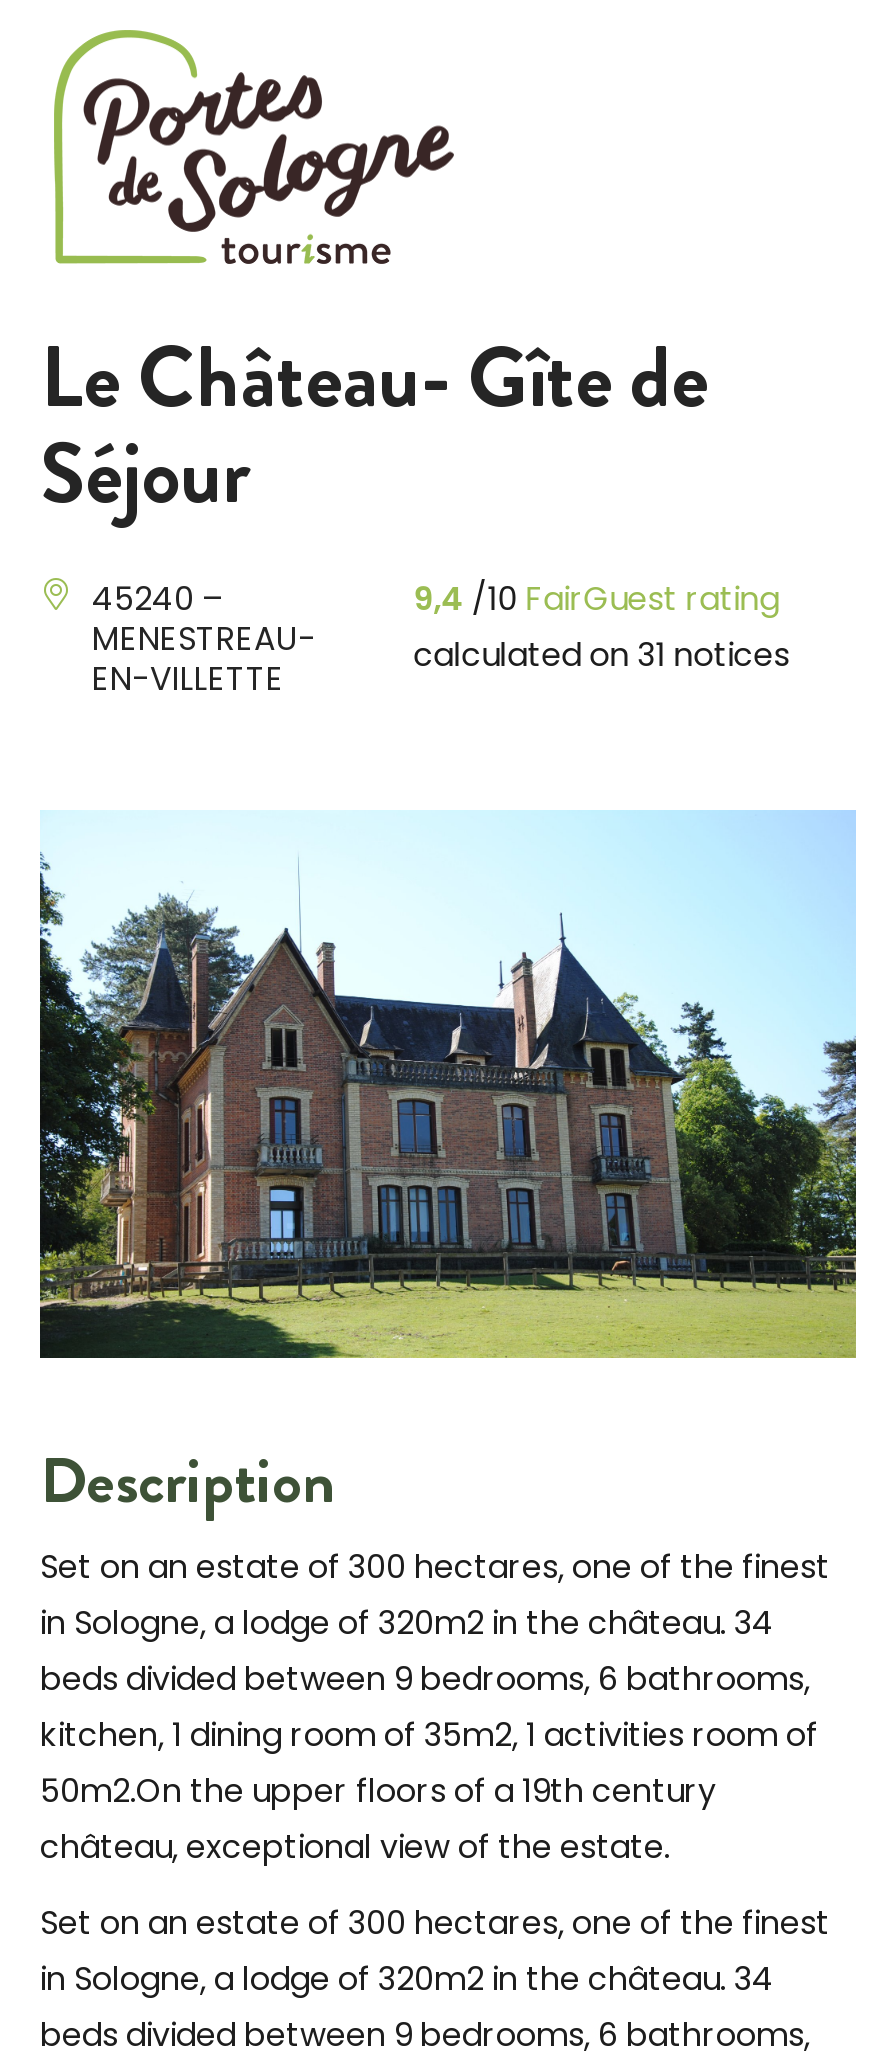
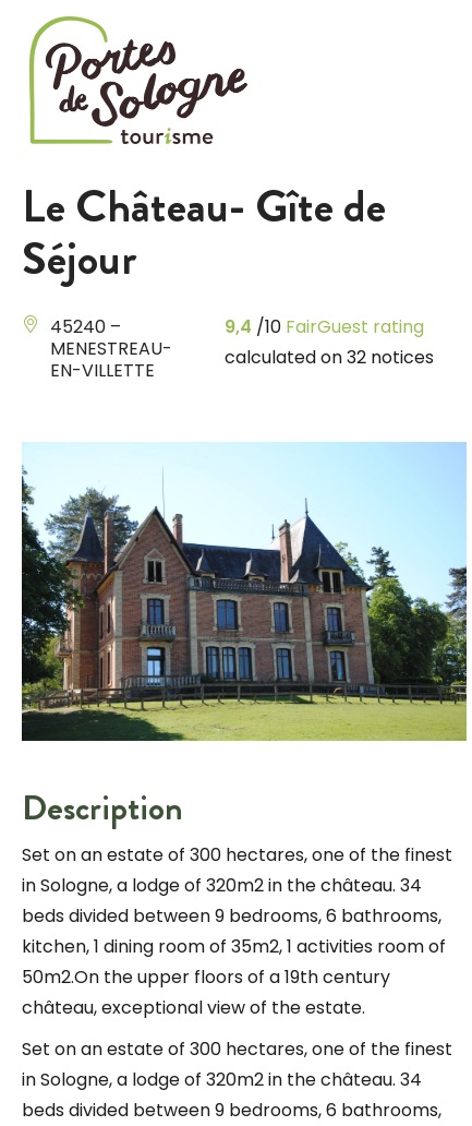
[414,632,790,678] calculated on 31 notices -> [224,345,434,370] calculated on 32 notices

